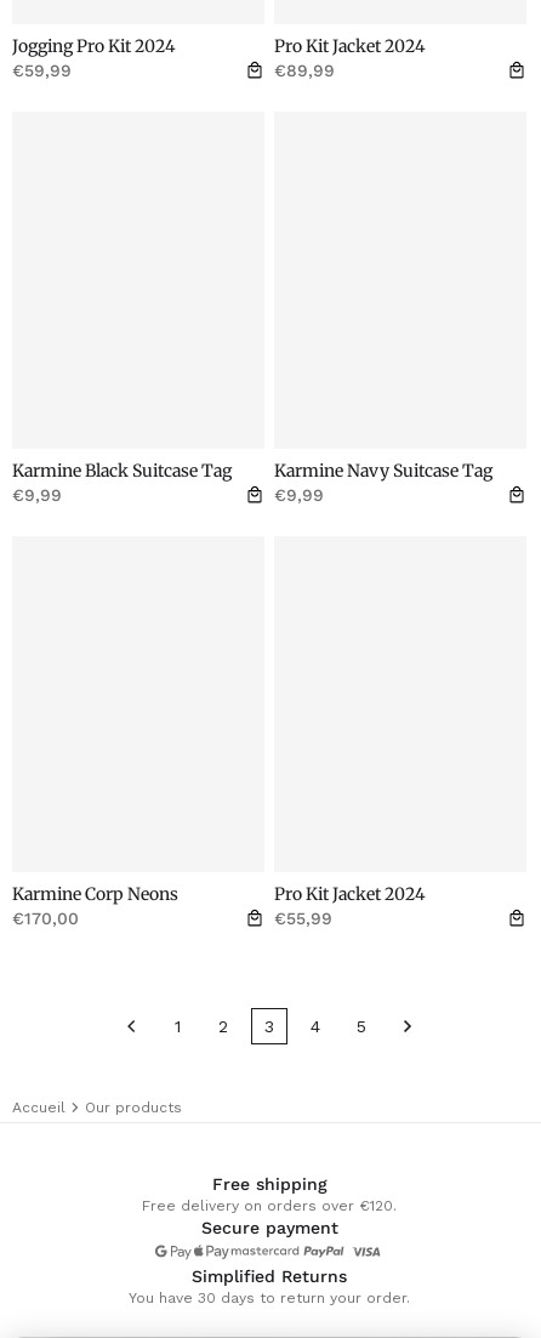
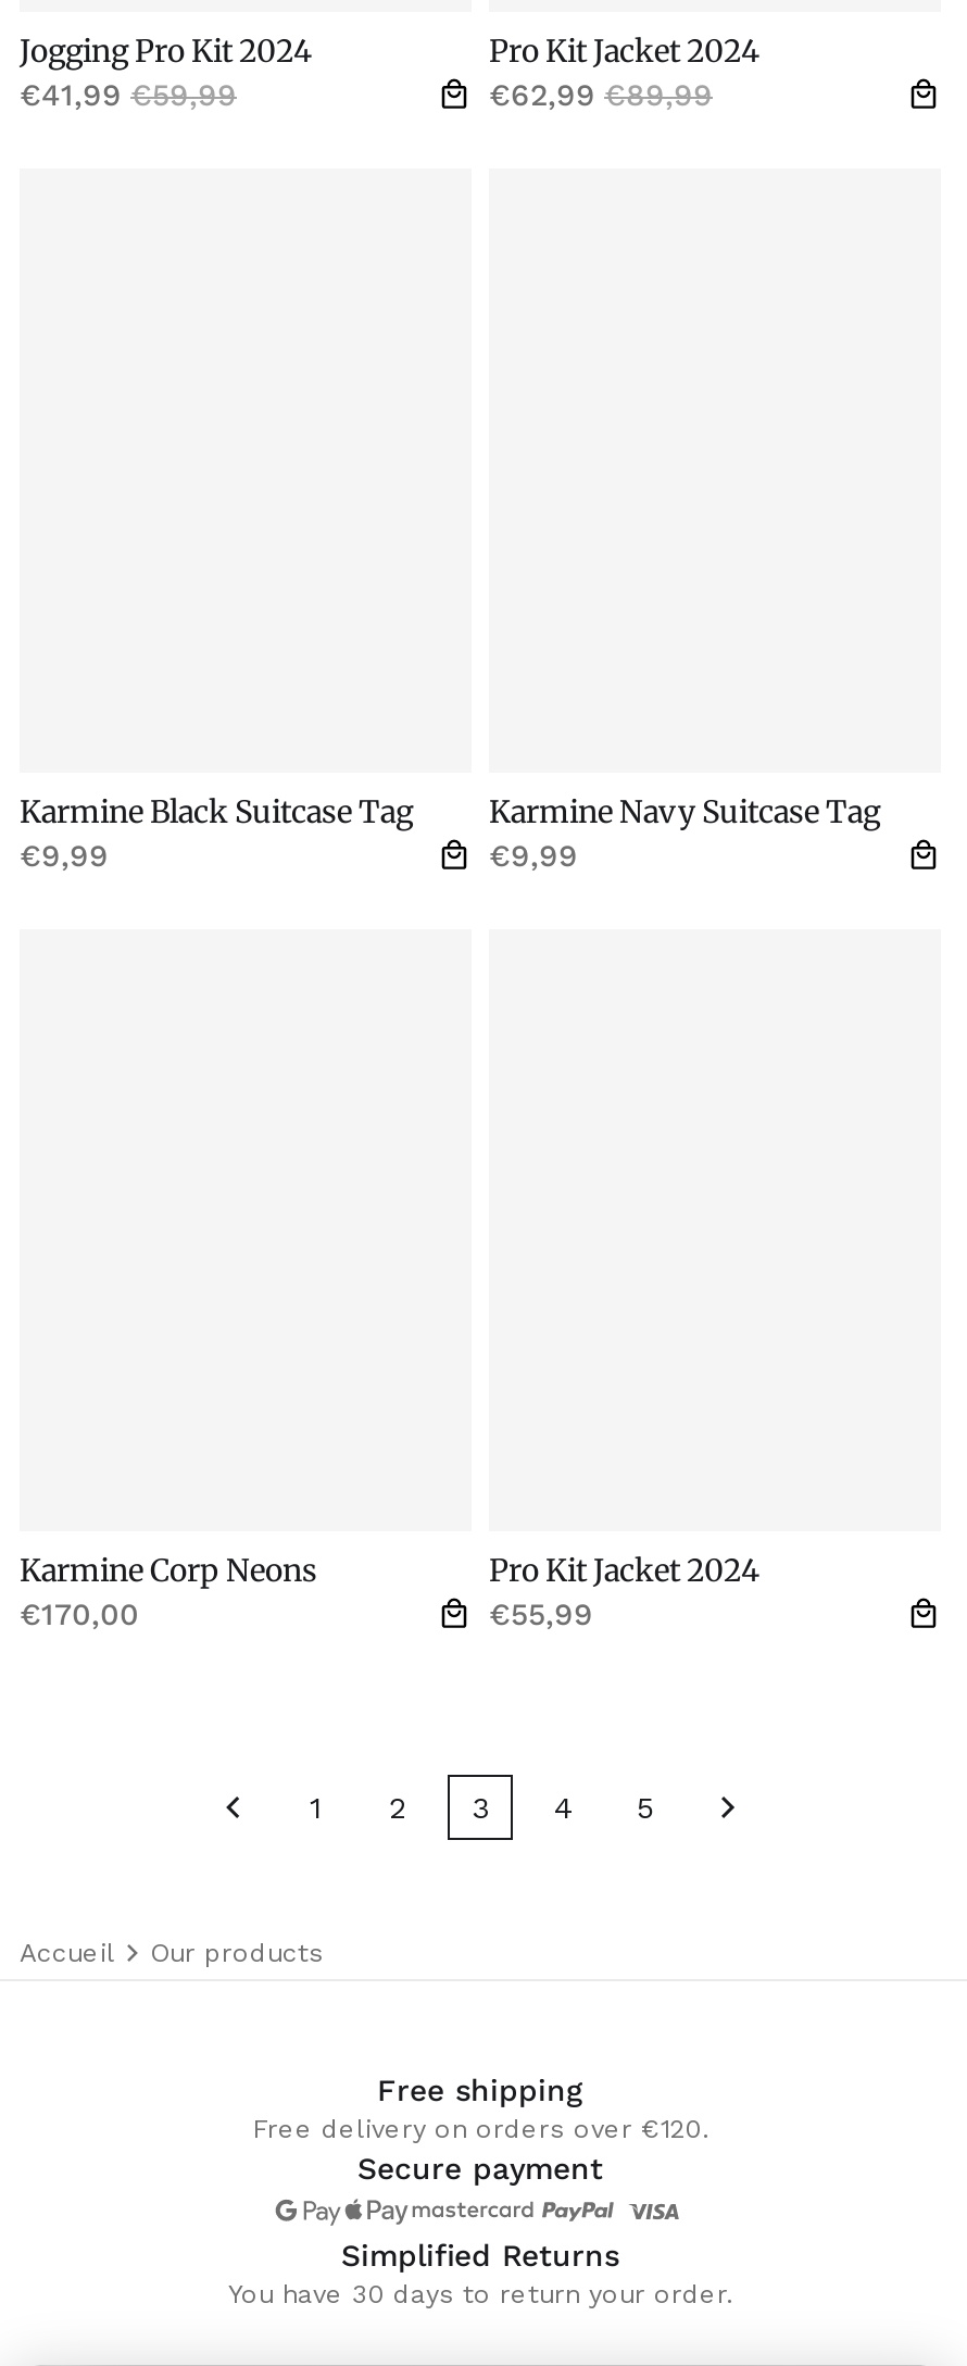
[12,61,72,80] €59,99 -> [20,78,237,113] €41,99 €59,99
[274,61,335,80] €89,99 -> [489,78,713,113] €62,99 €89,99

